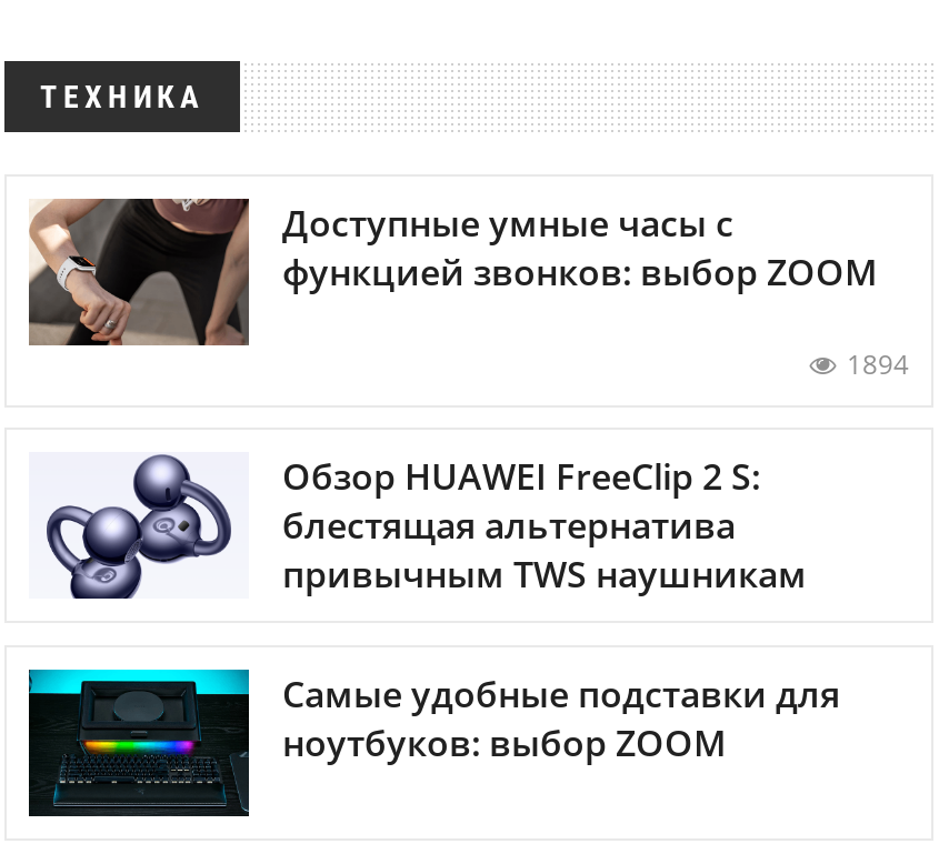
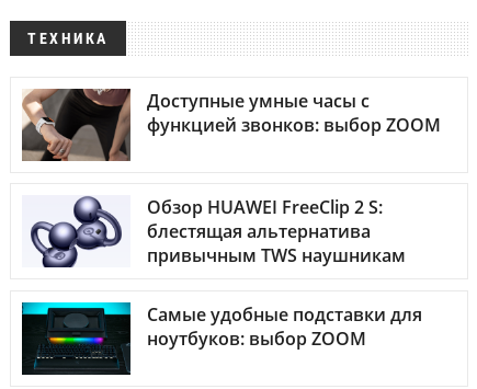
[847,346,909,384] 1894 -> none

